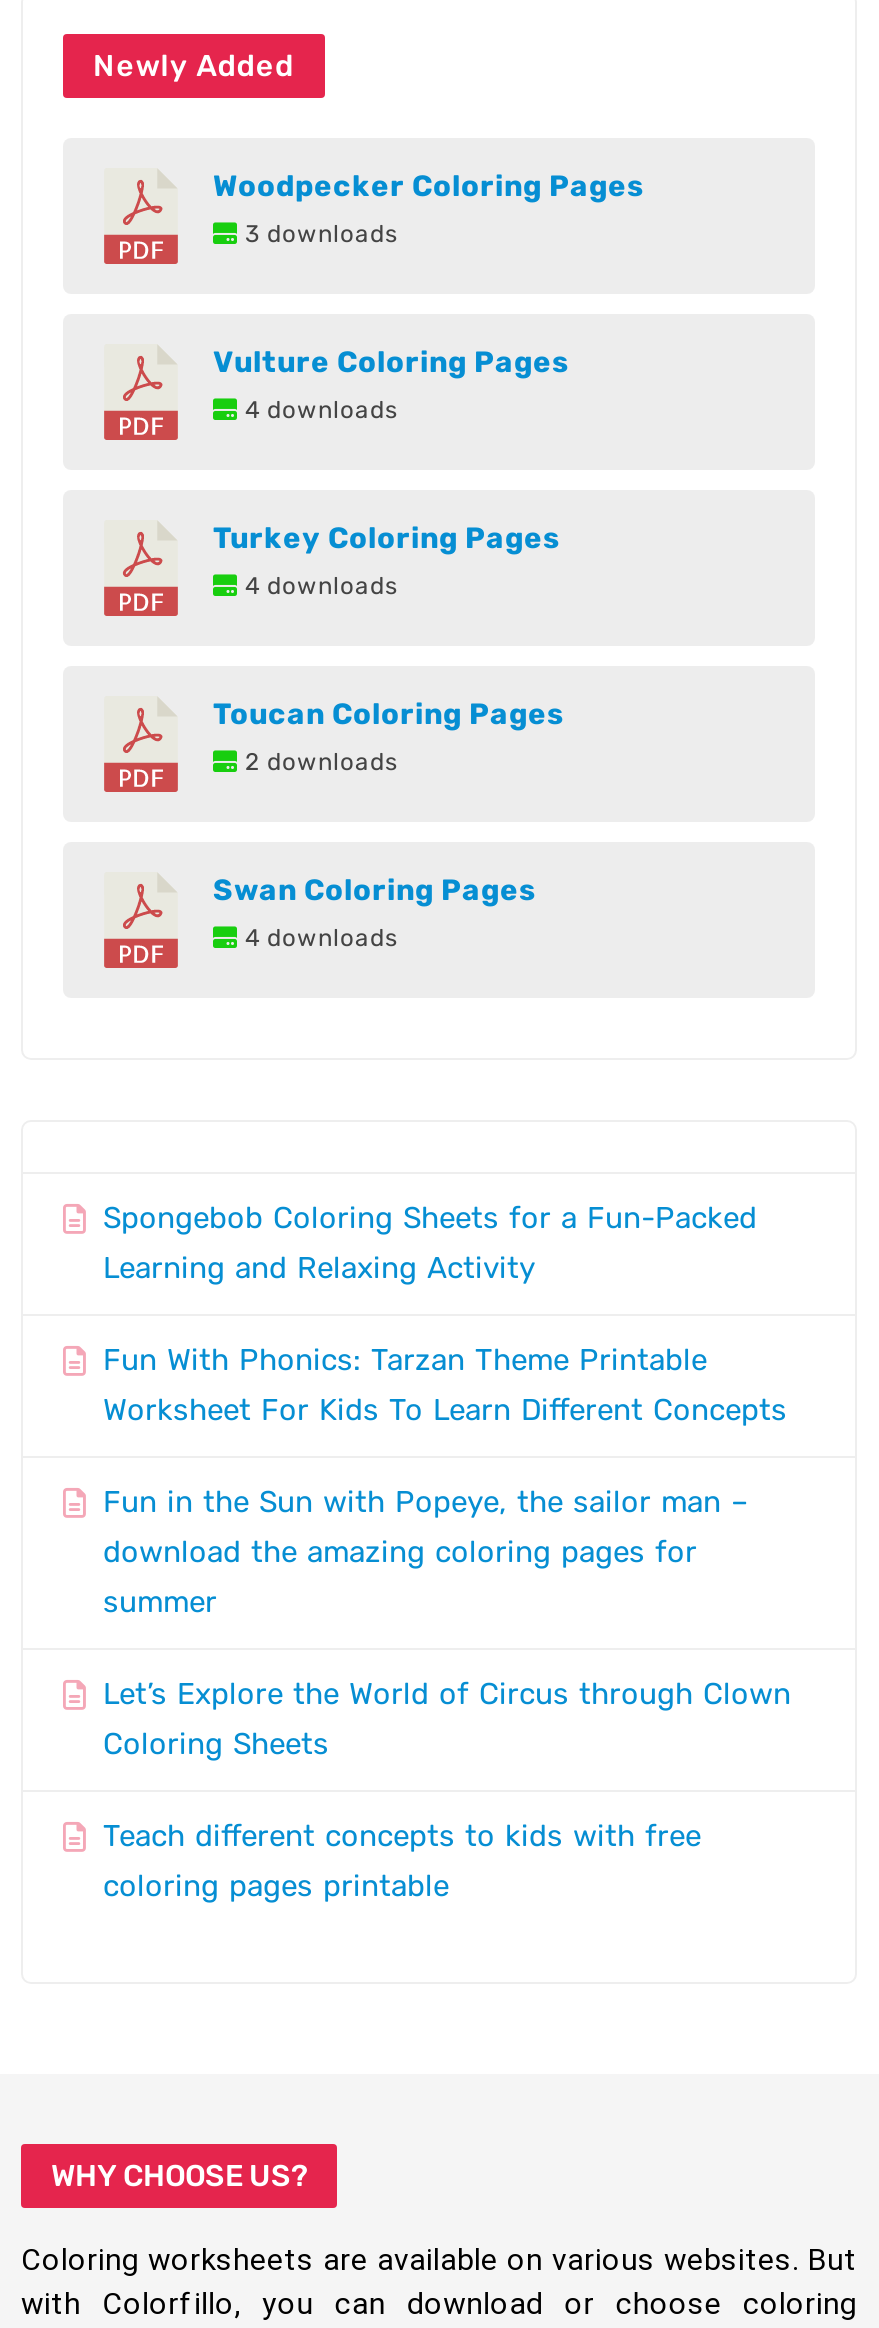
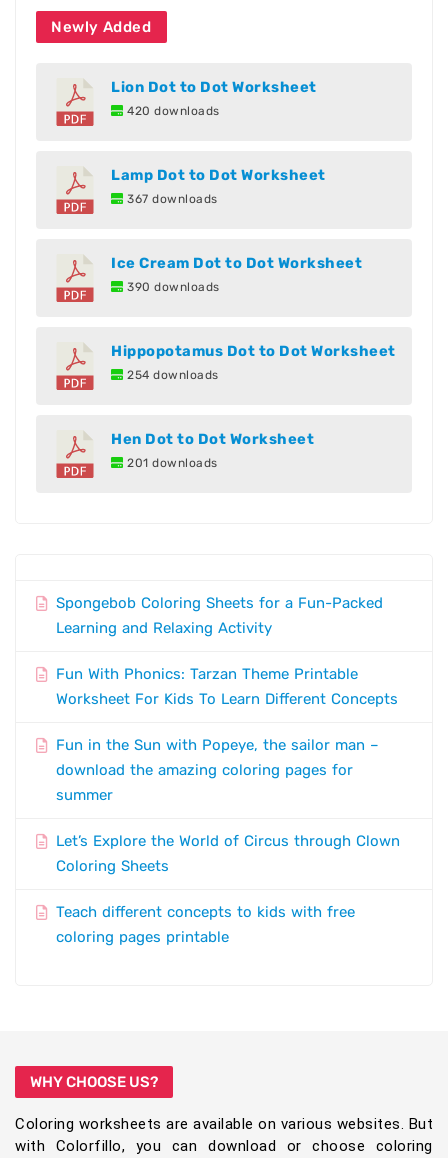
[213,169,644,249] Woodpecker Coloring Pages | 3 downloads -> [111,78,316,118] Lion Dot to Dot Worksheet | 420 downloads
[213,345,569,425] Vulture Coloring Pages | 4 downloads -> [111,166,325,206] Lamp Dot to Dot Worksheet | 367 downloads
[213,521,560,601] Turkey Coloring Pages | 4 downloads -> [111,254,362,294] Ice Cream Dot to Dot Worksheet | 390 downloads
[213,697,564,777] Toucan Coloring Pages | 2 downloads -> [111,342,395,382] Hippopotamus Dot to Dot Worksheet | 254 downloads
[213,873,536,953] Swan Coloring Pages | 4 downloads -> [111,430,314,470] Hen Dot to Dot Worksheet | 201 downloads

